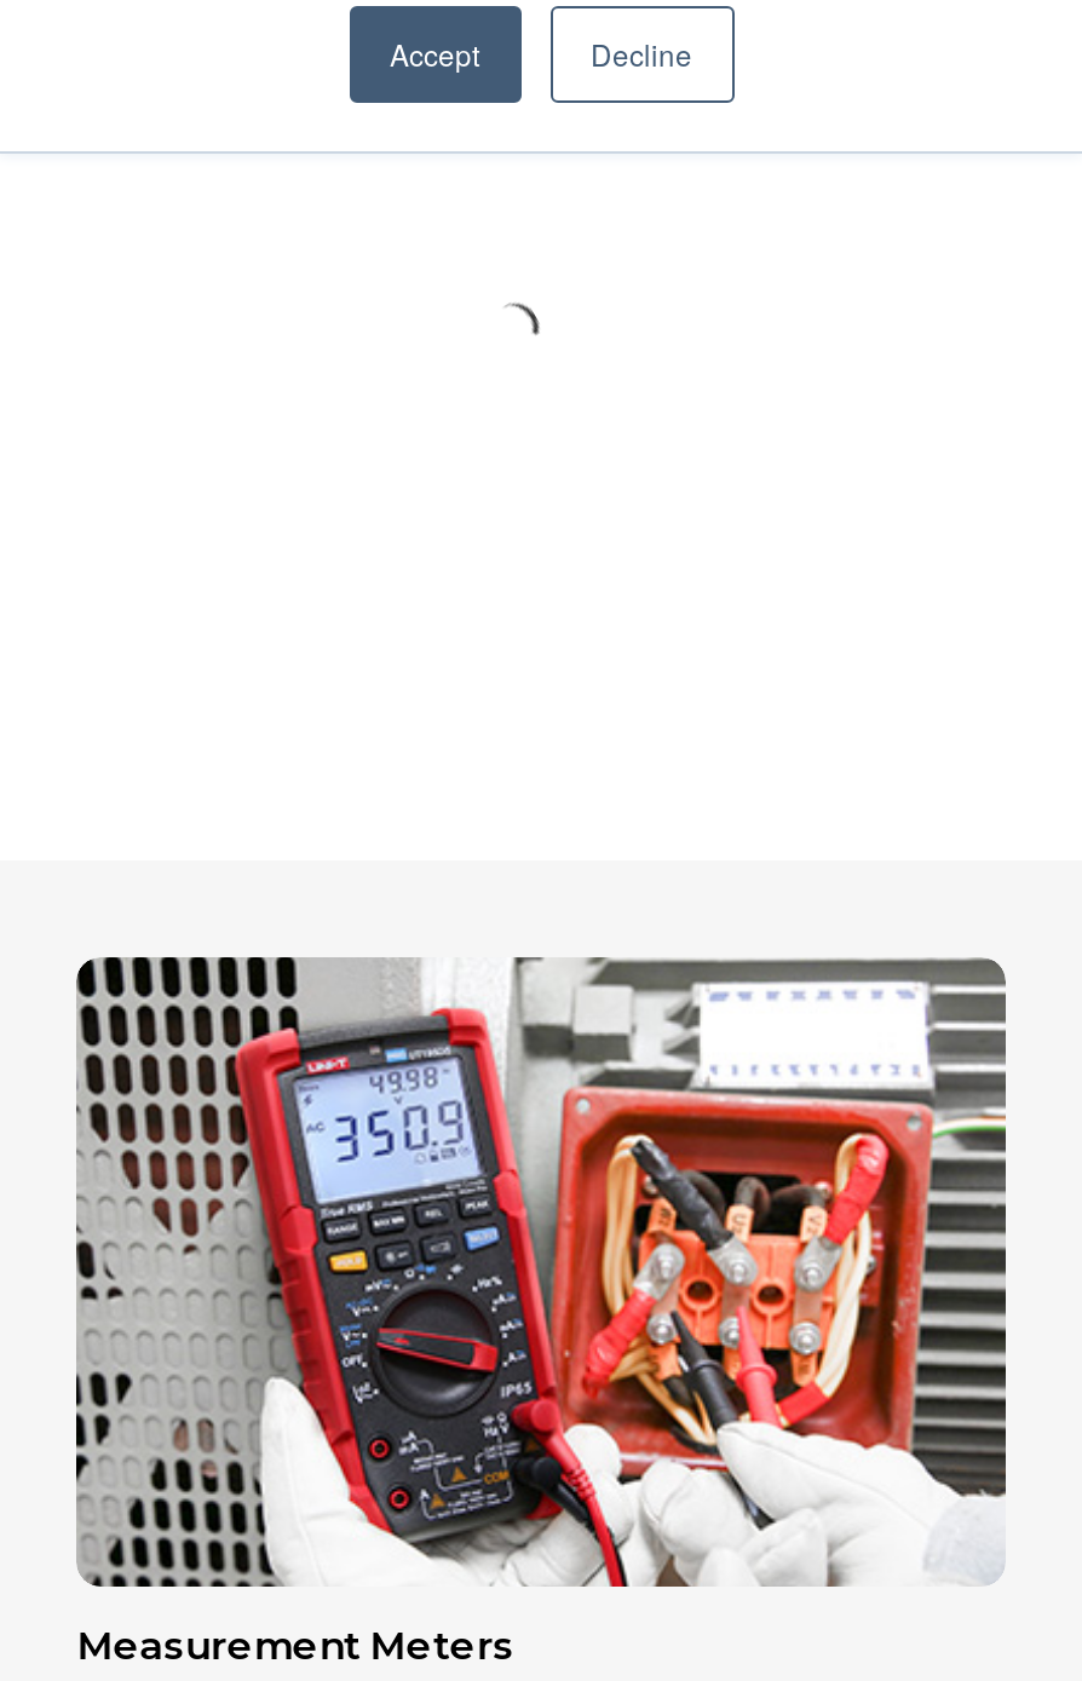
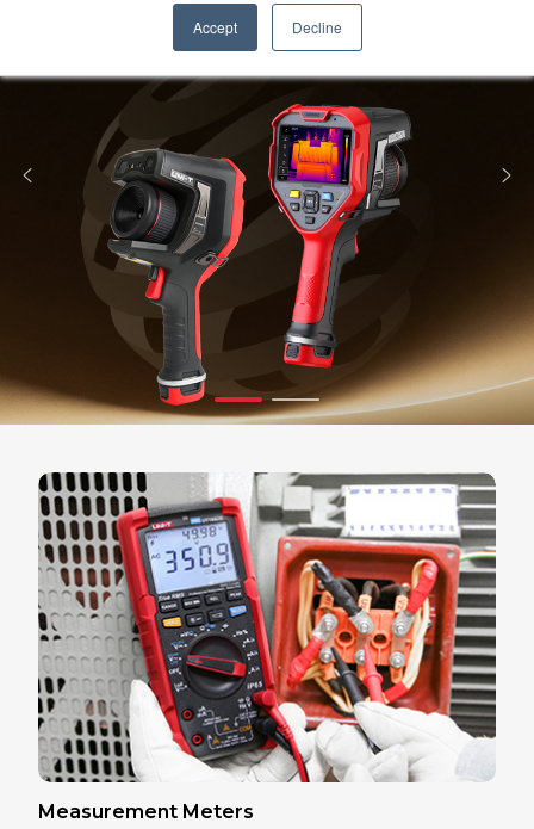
none -> [4,75,530,426] [image]

